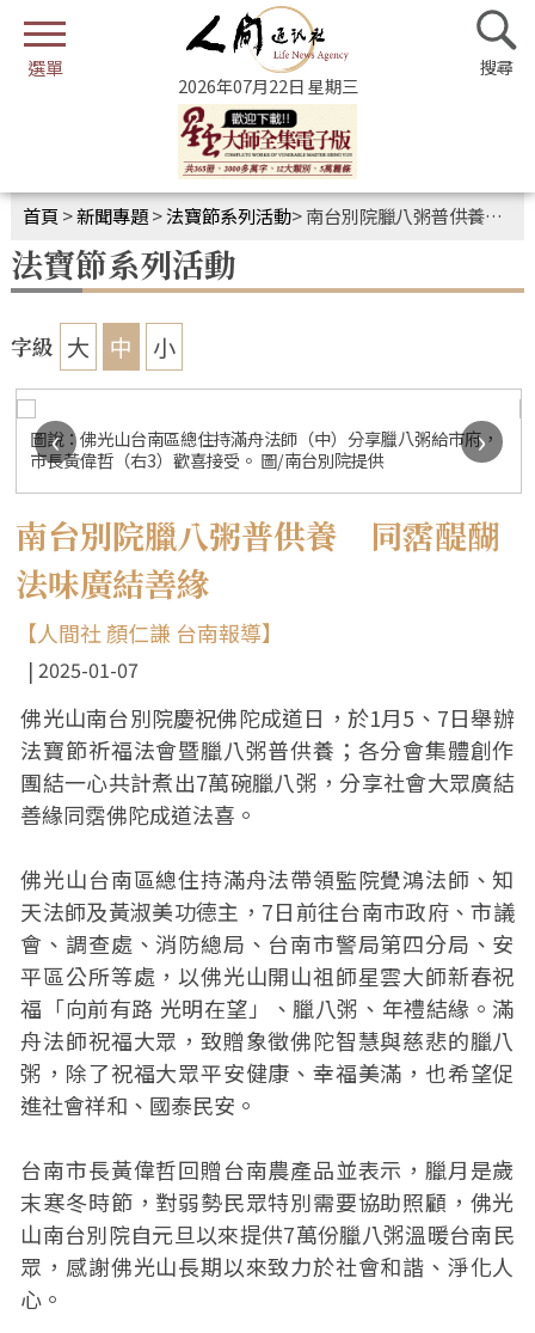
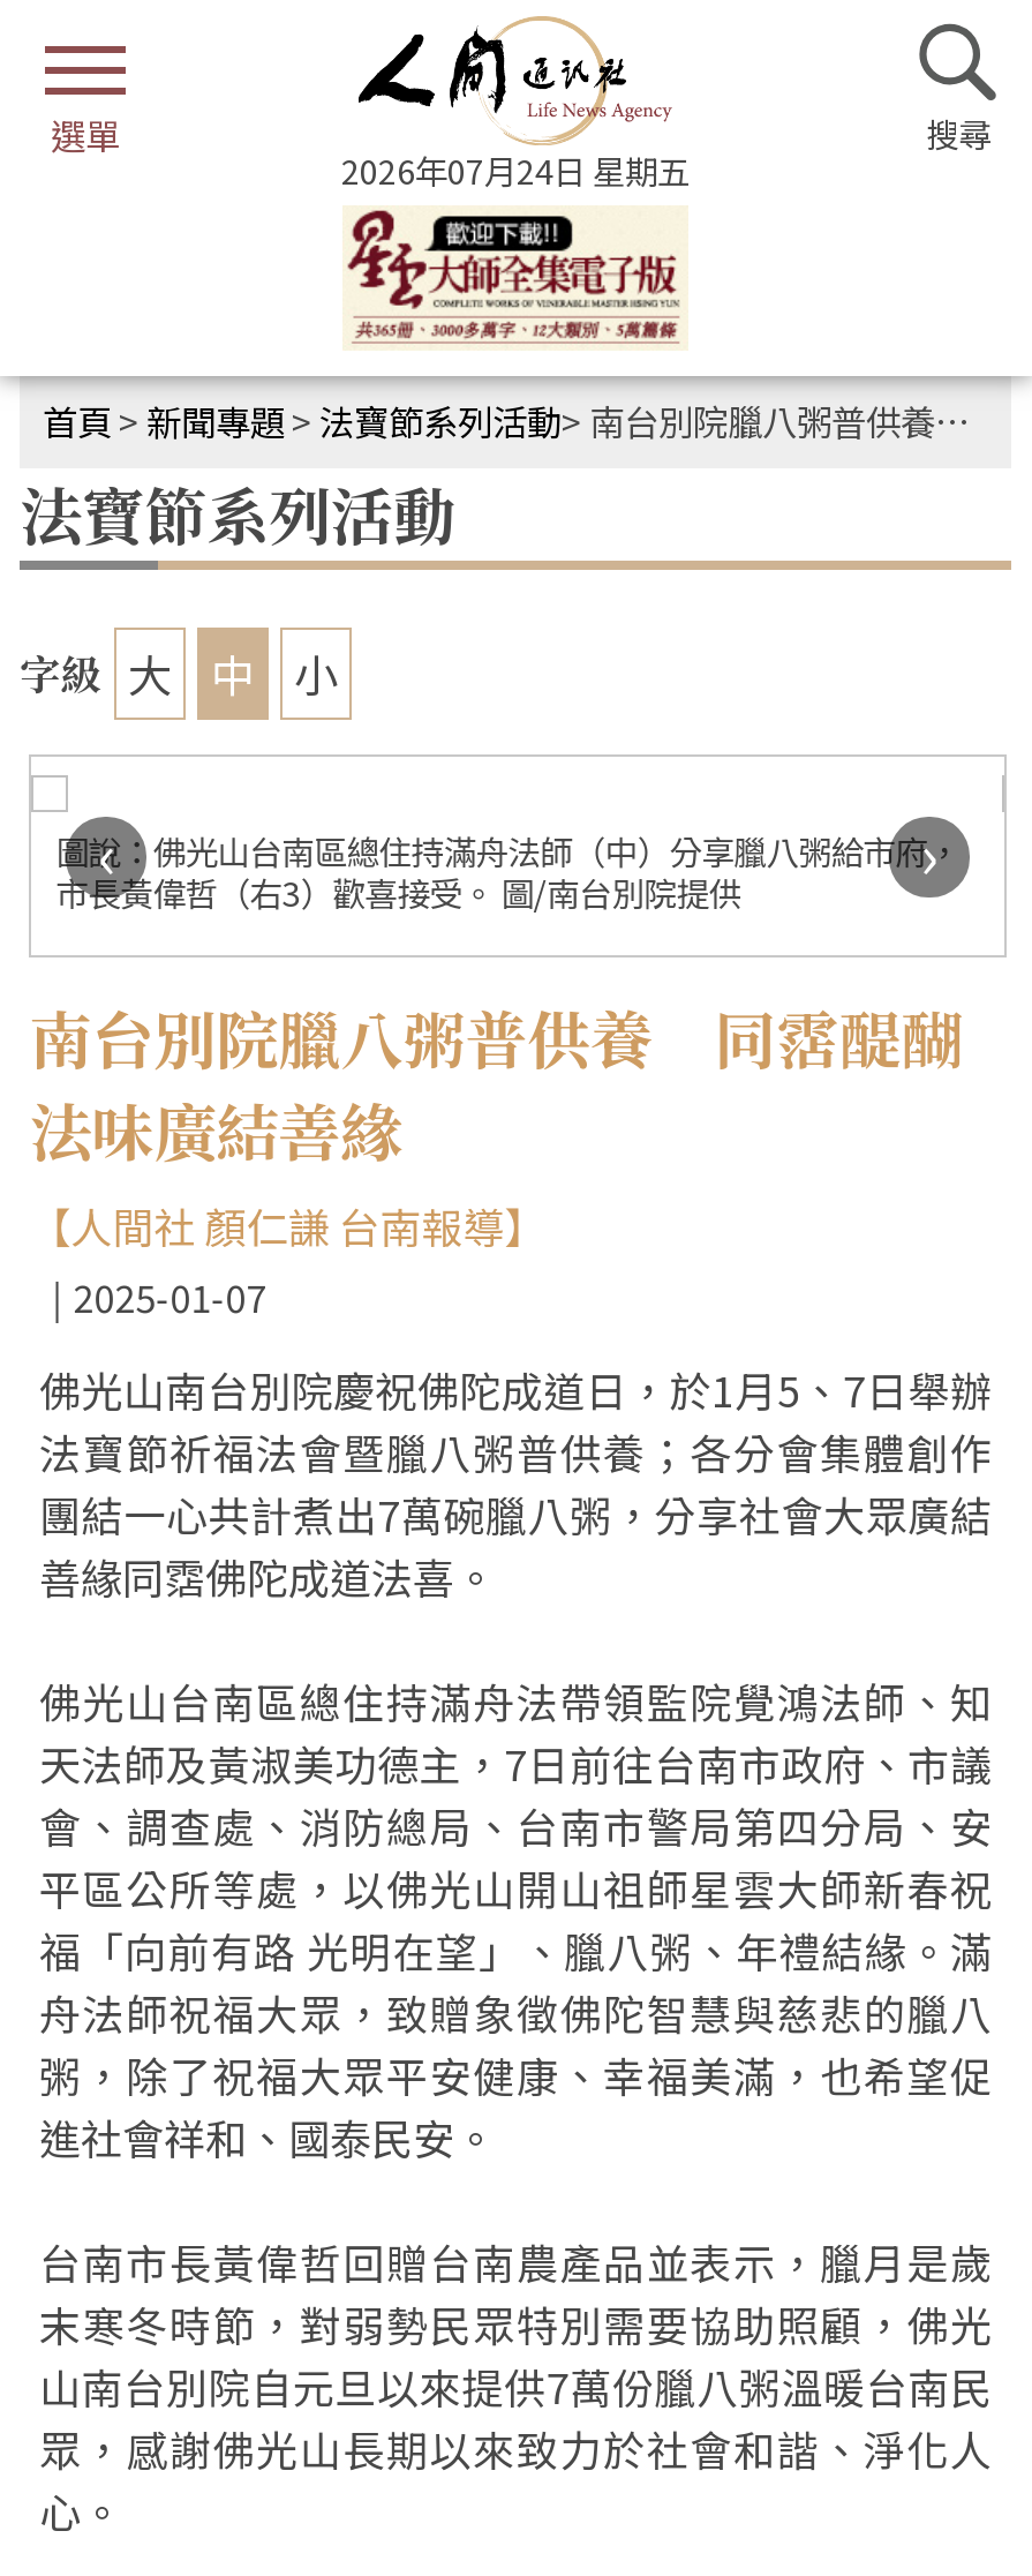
[177,73,358,98] 2026年07月22日 星期三 -> [341,145,690,194] 2026年07月24日 星期五

